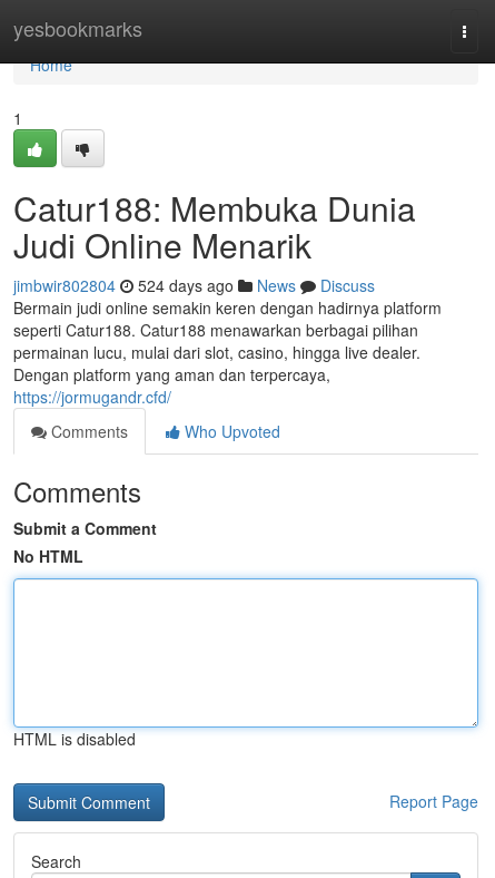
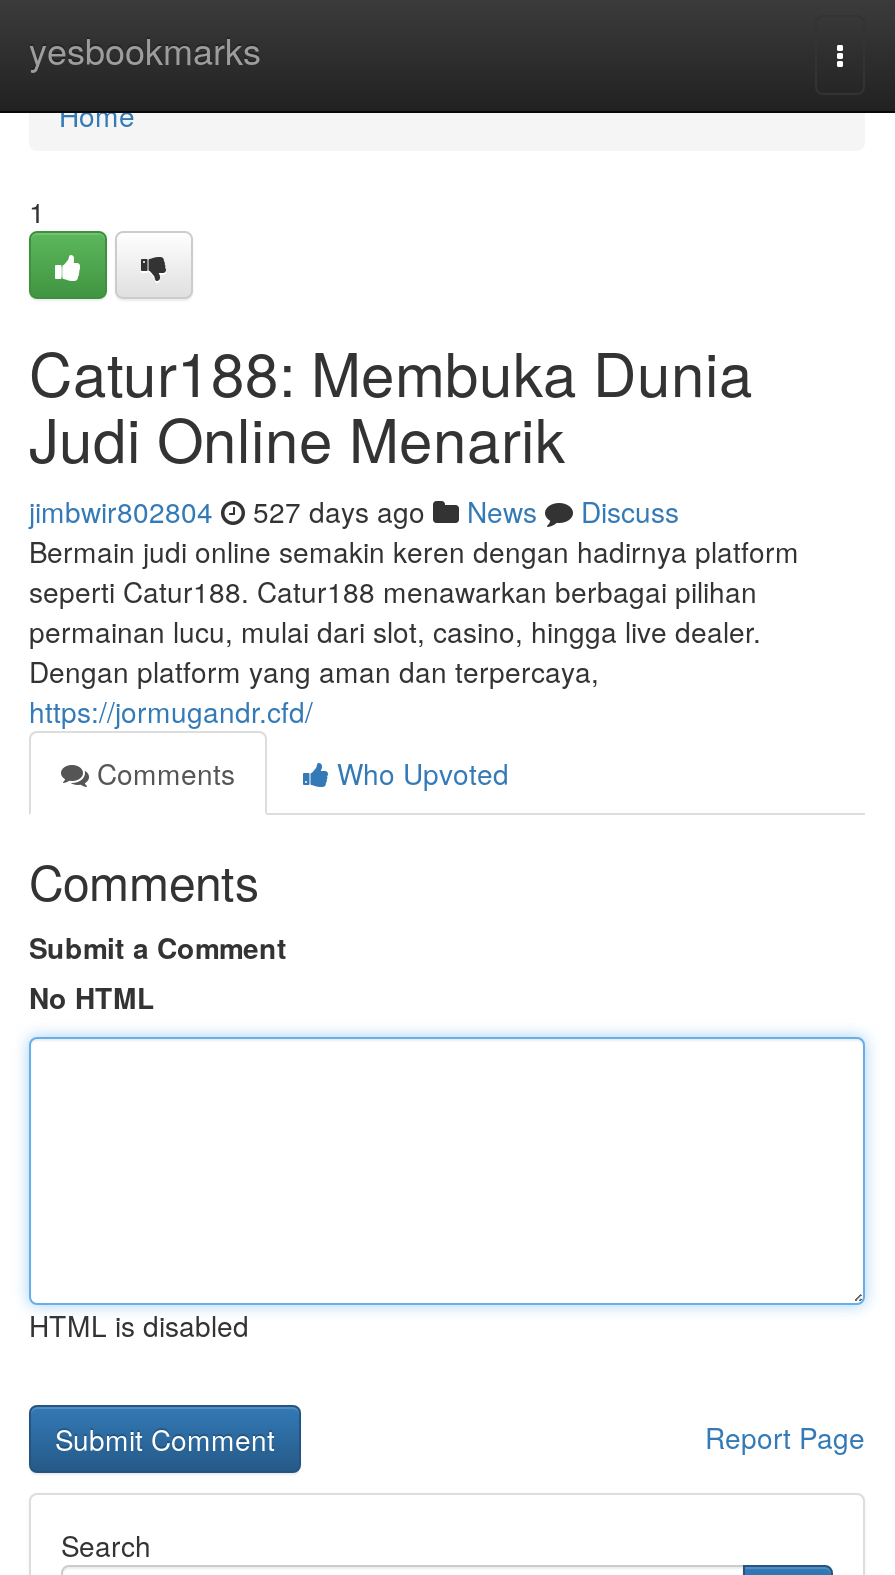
[13,274,375,296] jimbwir802804 524 days ago News Discuss -> [29,491,679,531] jimbwir802804 527 days ago News Discuss

